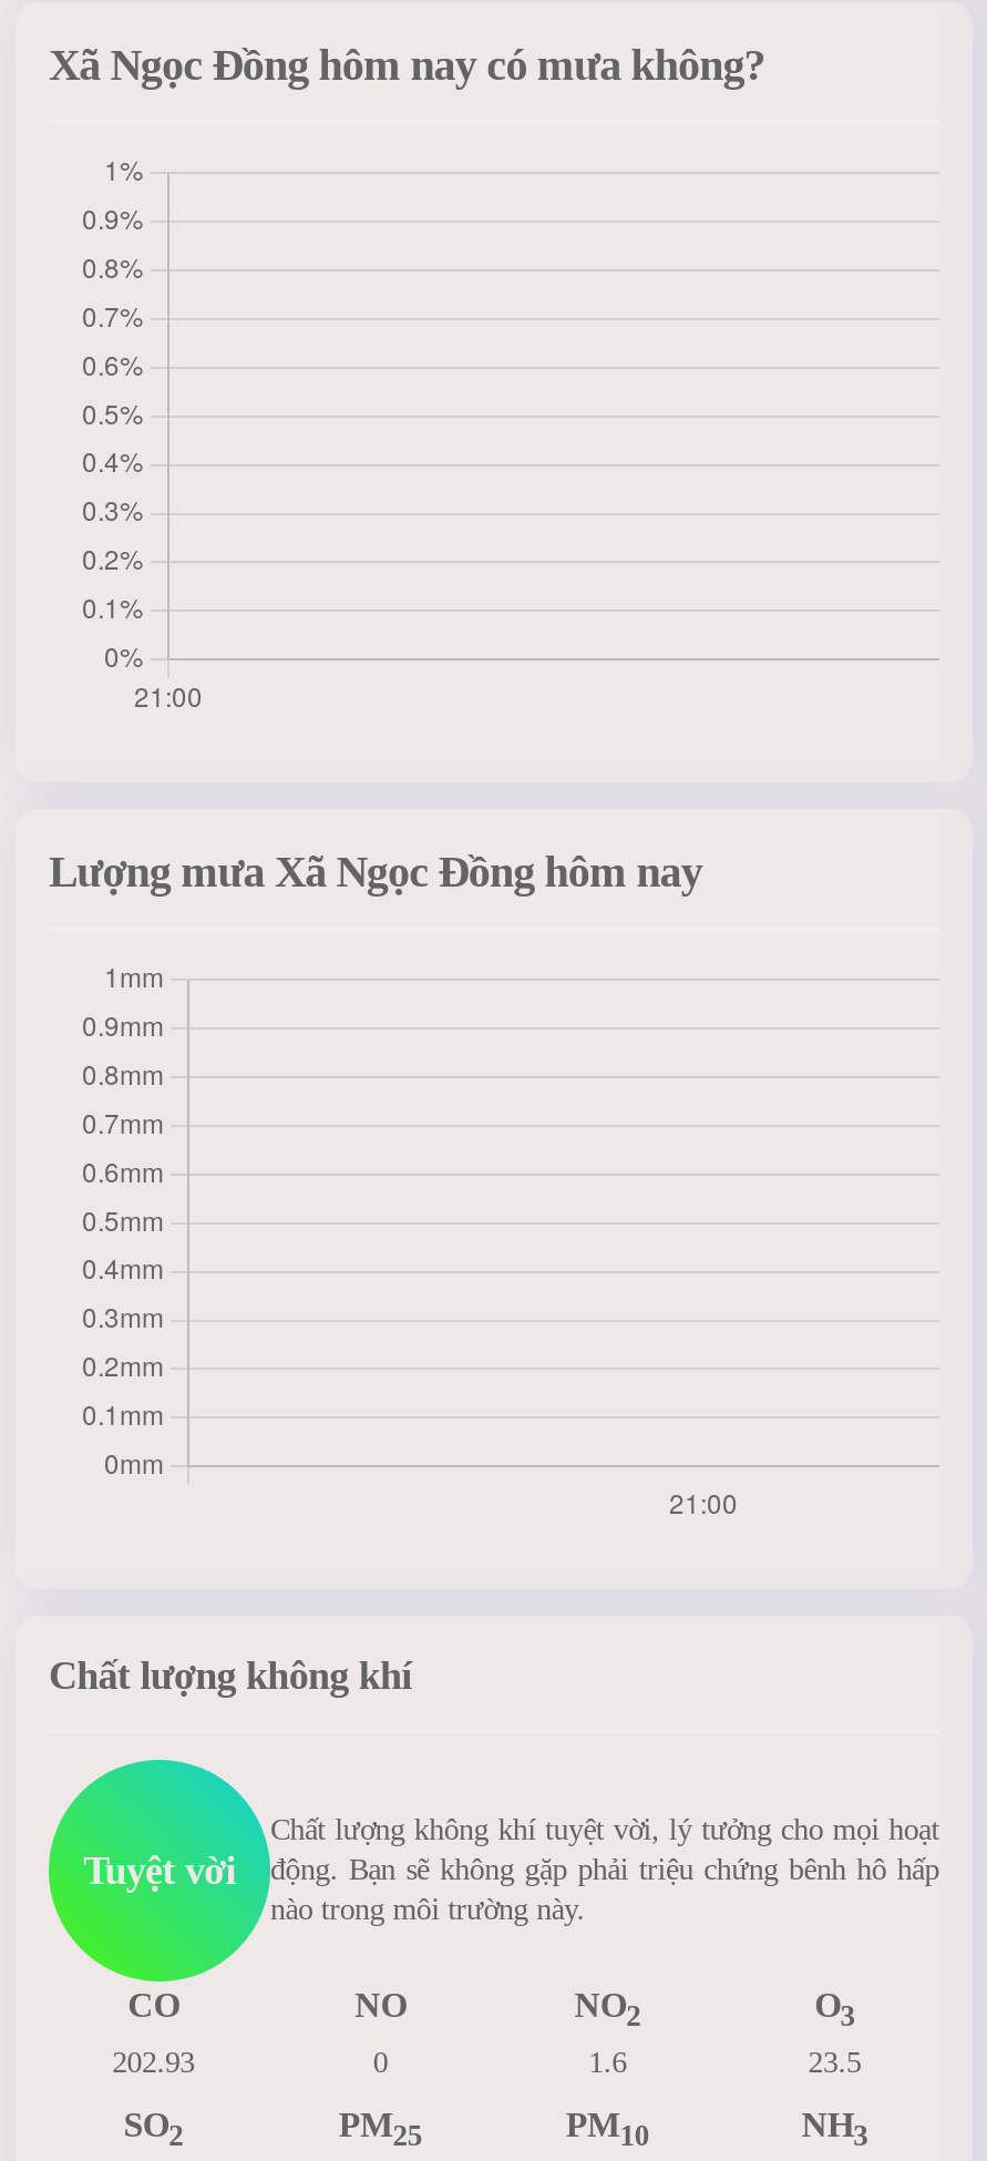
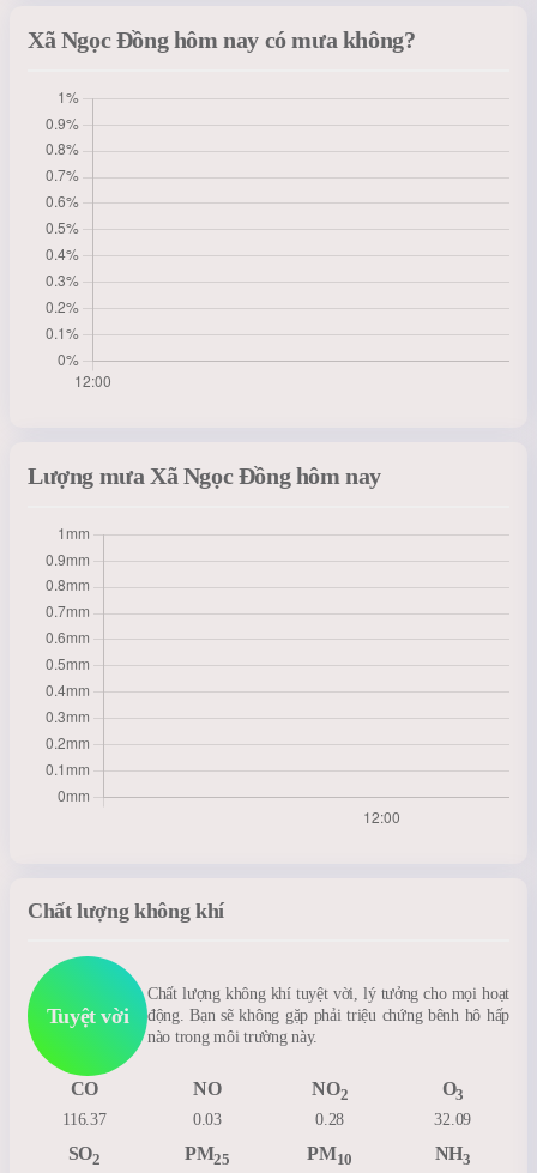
[112,2046,195,2079] 202.93 -> [62,1111,106,1129] 116.37
[373,2046,388,2079] 0 -> [193,1111,221,1129] 0.03
[589,2046,627,2079] 1.6 -> [316,1111,344,1129] 0.28
[808,2046,861,2079] 23.5 -> [434,1111,471,1129] 32.09

